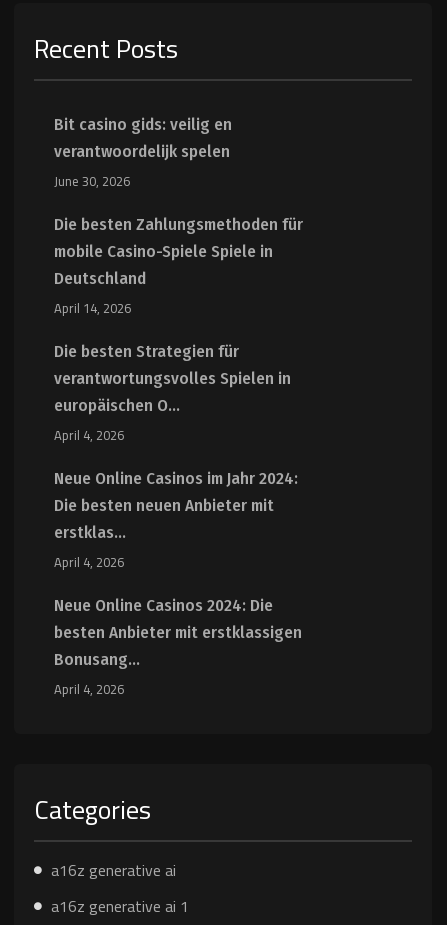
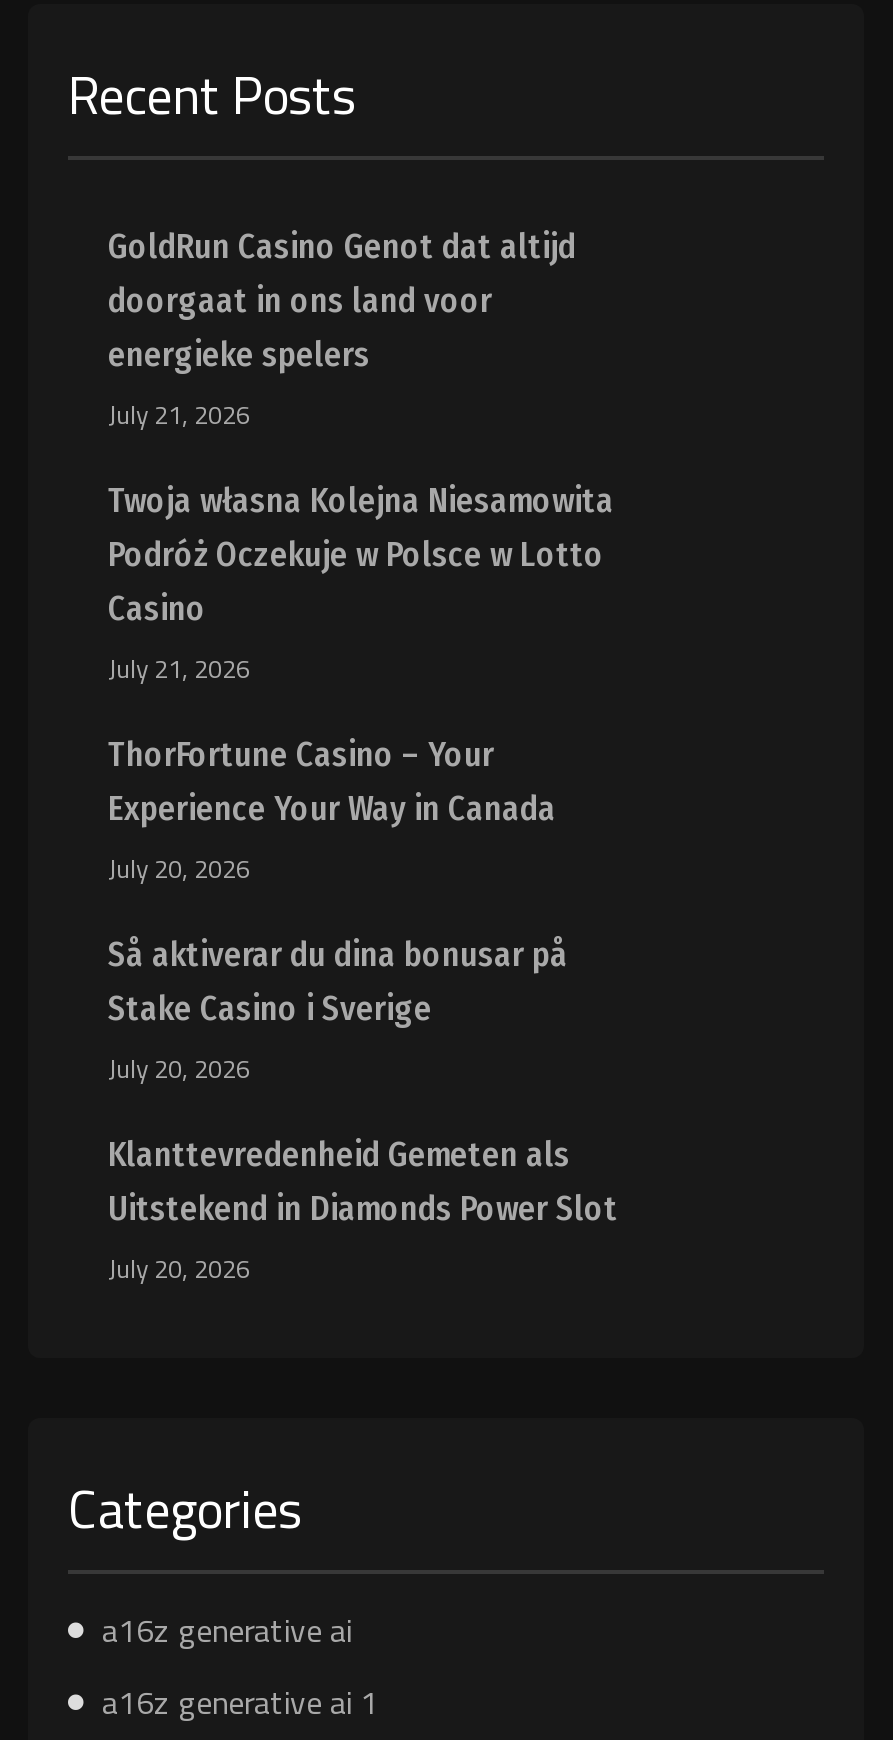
[54,114,232,193] Bit casino gids: veilig en | verantwoordelijk spelen | June 30, 2026 -> [108,225,576,437] GoldRun Casino Genot dat altijd | doorgaat in ons land voor | energieke spelers | July 21, 2026
[54,214,303,320] Die besten Zahlungsmethoden für | mobile Casino-Spiele Spiele in | Deutschland | April 14, 2026 -> [108,479,614,691] Twoja własna Kolejna Niesamowita | Podróż Oczekuje w Polsce w Lotto | Casino | July 21, 2026
[54,341,291,447] Die besten Strategien für | verantwortungsvolles Spielen in | europäischen O... | April 4, 2026 -> [108,733,556,891] ThorFortune Casino – Your | Experience Your Way in Canada | July 20, 2026
[54,468,298,574] Neue Online Casinos im Jahr 2024: | Die besten neuen Anbieter mit | erstklas... | April 4, 2026 -> [108,933,568,1091] Så aktiverar du dina bonusar på | Stake Casino i Sverige | July 20, 2026
[54,595,302,701] Neue Online Casinos 2024: Die | besten Anbieter mit erstklassigen | Bonusang... | April 4, 2026 -> [108,1133,618,1291] Klanttevredenheid Gemeten als | Uitstekend in Diamonds Power Slot | July 20, 2026

